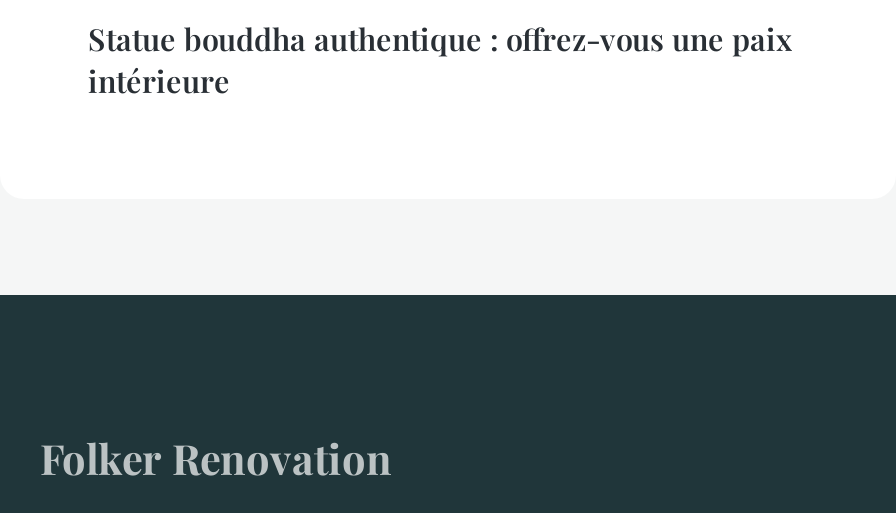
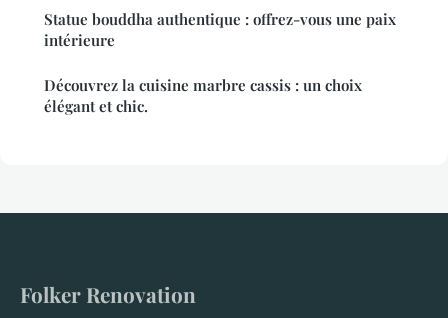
none -> [44,75,362,116] Découvrez la cuisine marbre cassis : un choix | élégant et chic.

